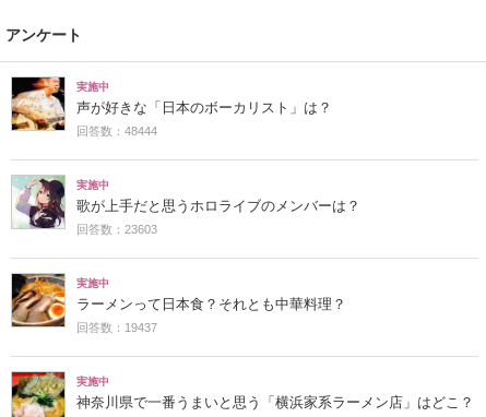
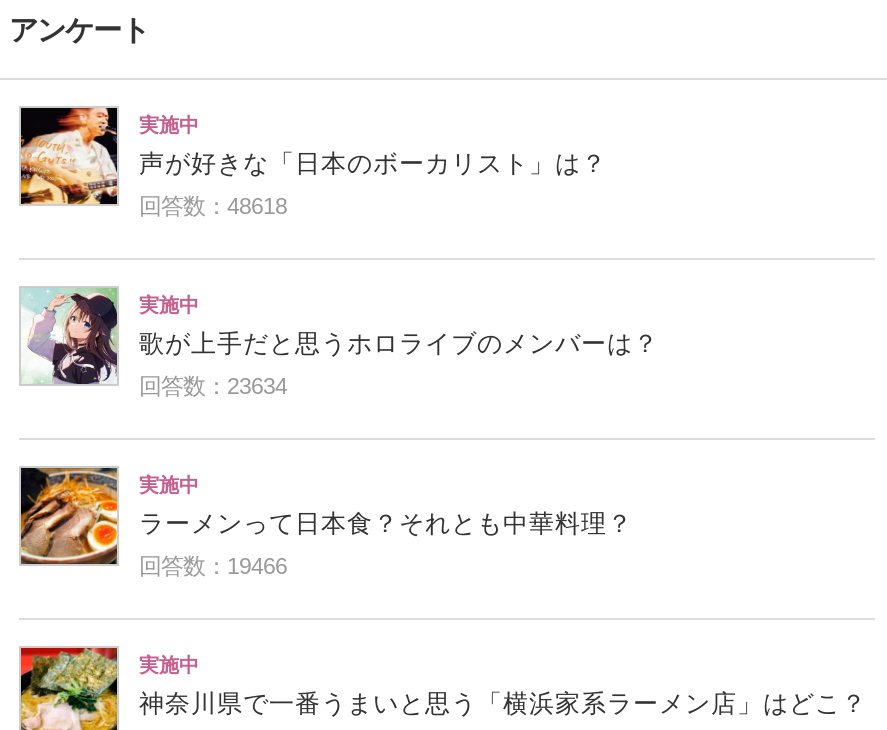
[76,124,157,137] 回答数：48444 -> [139,194,287,218] 回答数：48618
[76,223,157,236] 回答数：23603 -> [139,374,287,398] 回答数：23634
[76,321,157,334] 回答数：19437 -> [139,554,287,578] 回答数：19466

